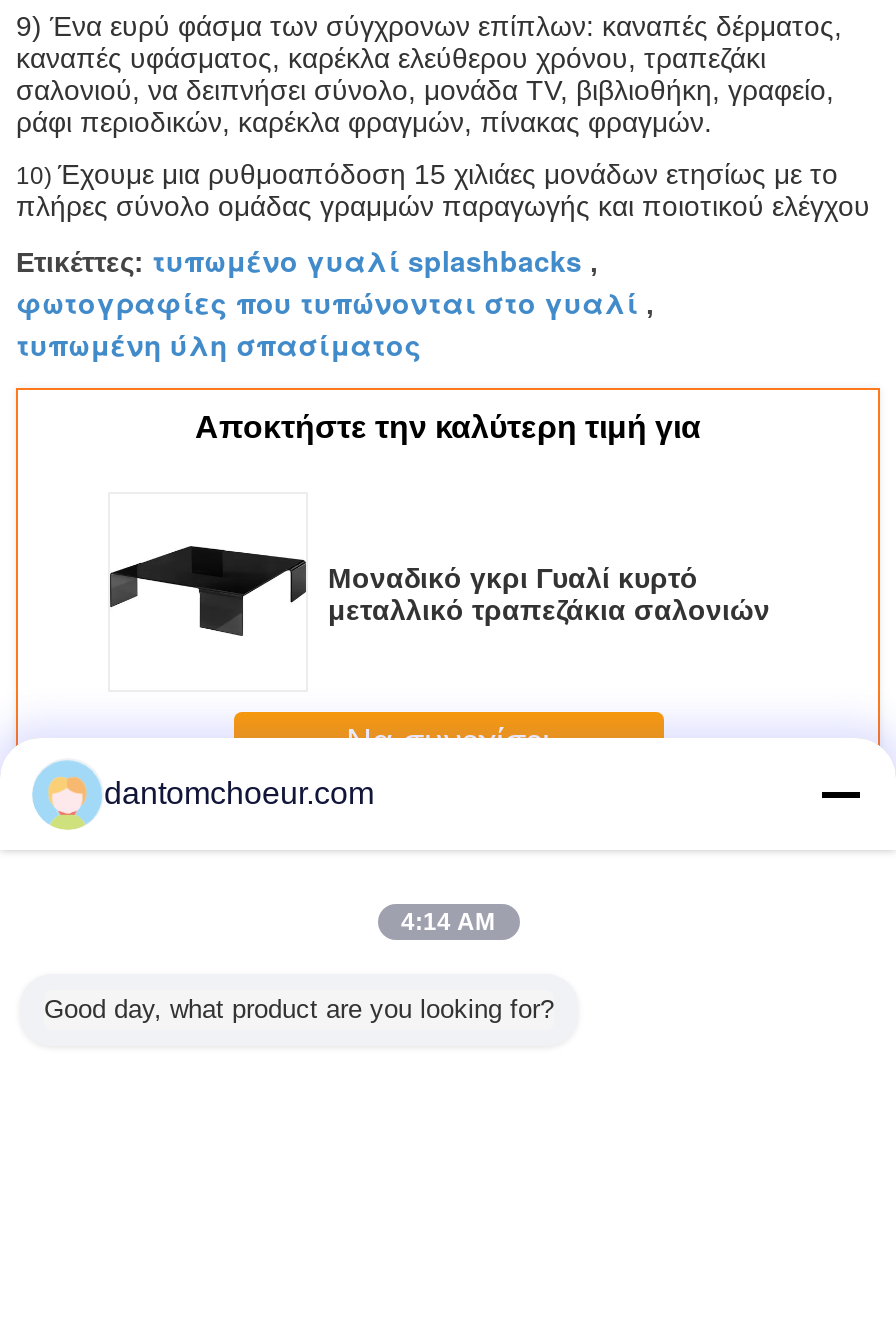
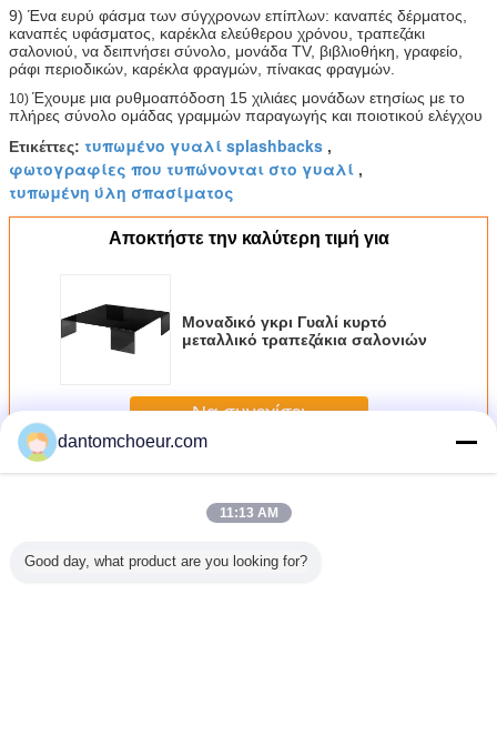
[401,908,495,936] 4:14 AM -> [219,505,278,521] 11:13 AM

